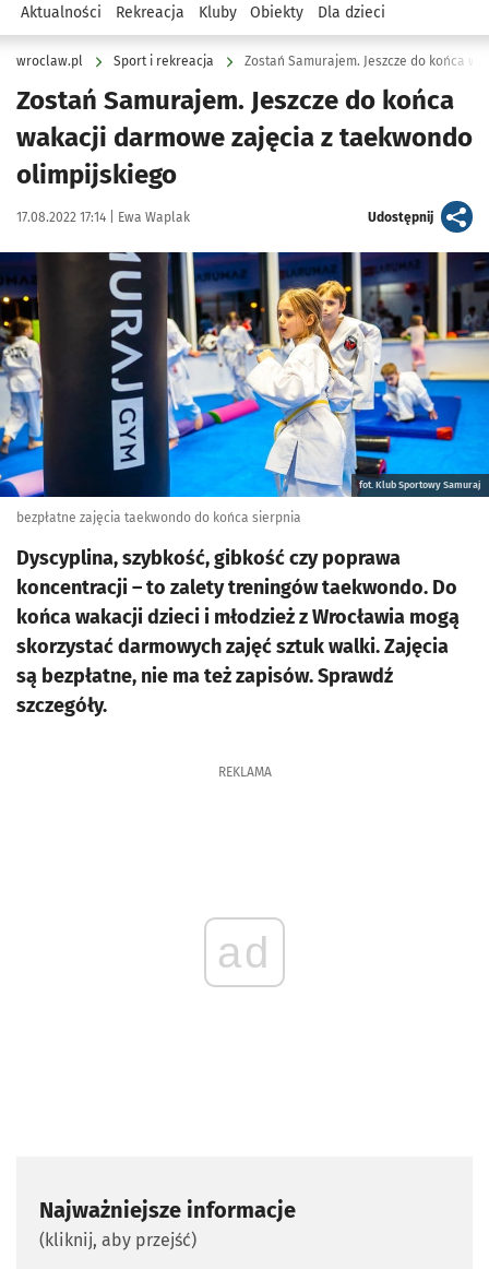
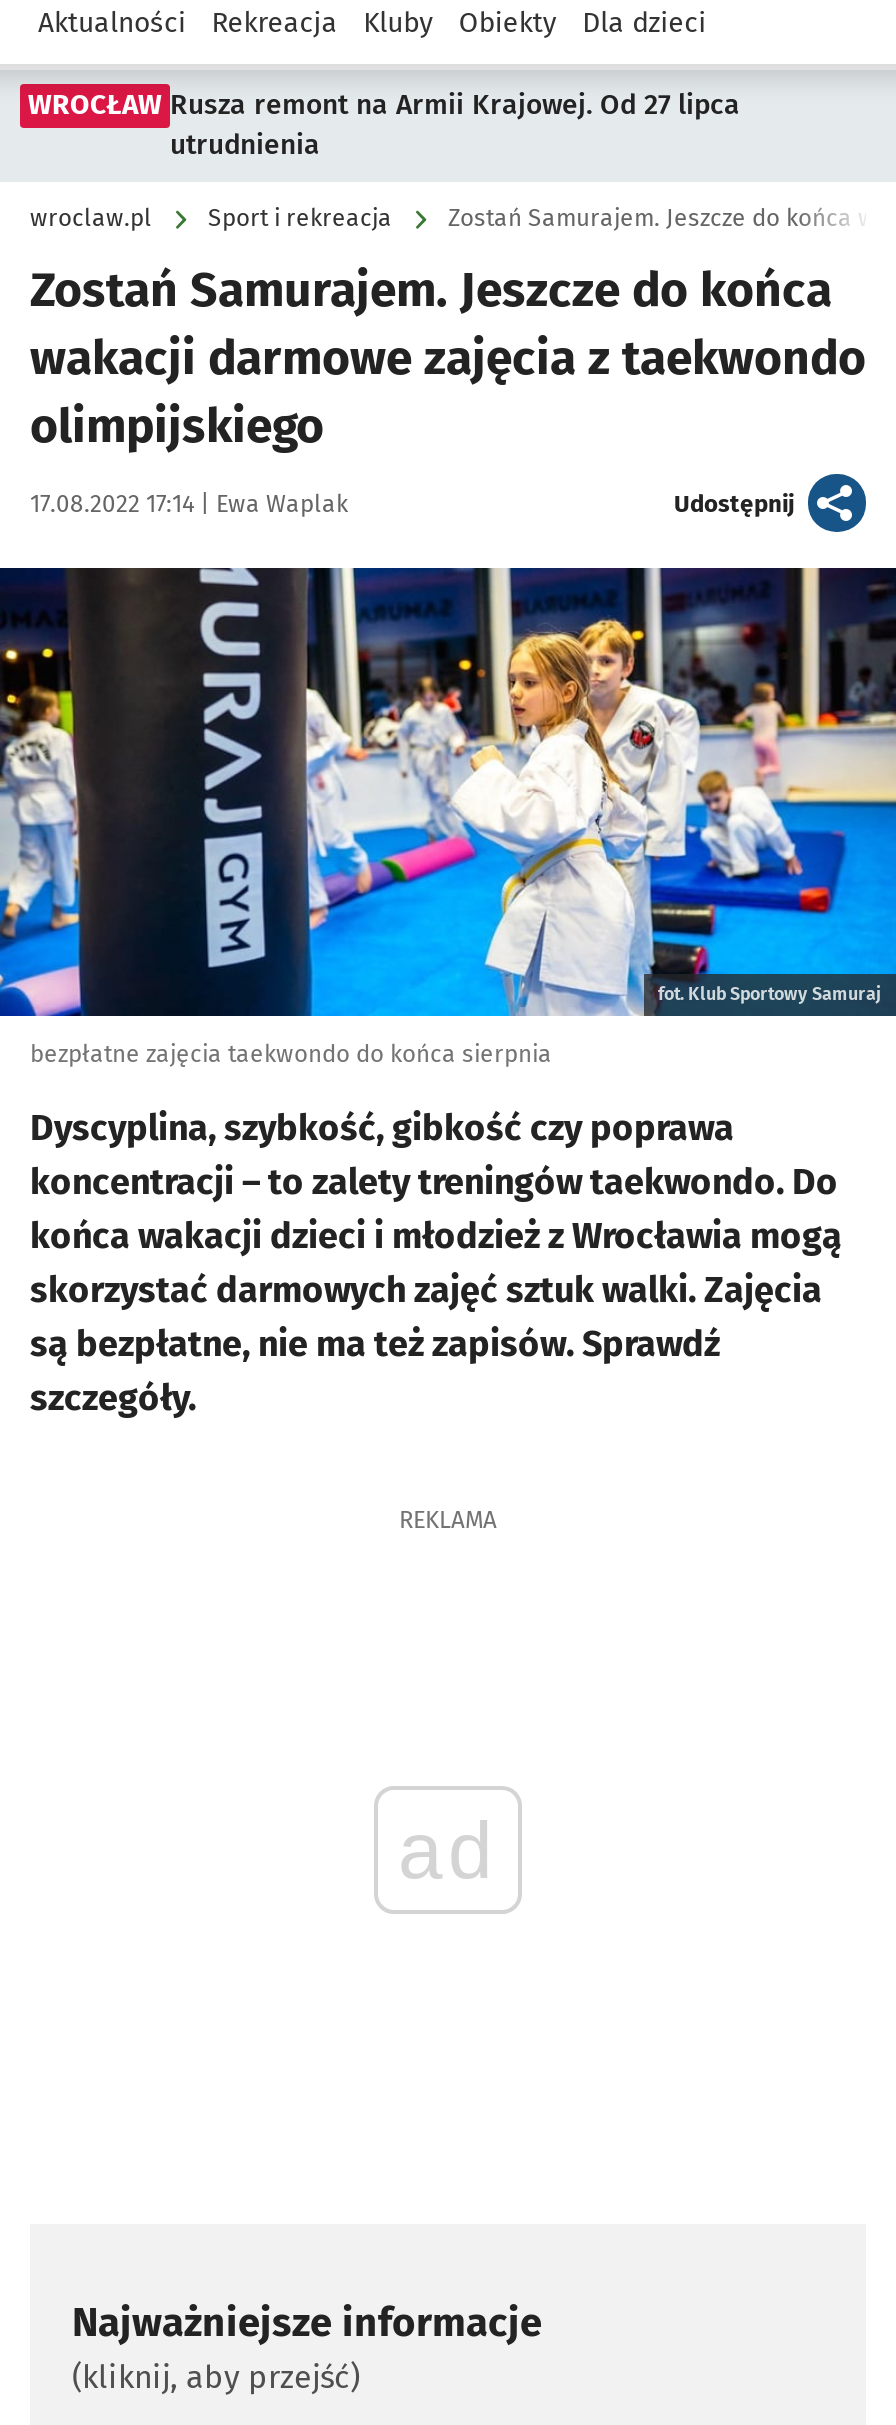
none -> [28,88,740,162] WROCŁAW Rusza remont na Armii Krajowej. Od 27 lipca | utrudnienia

